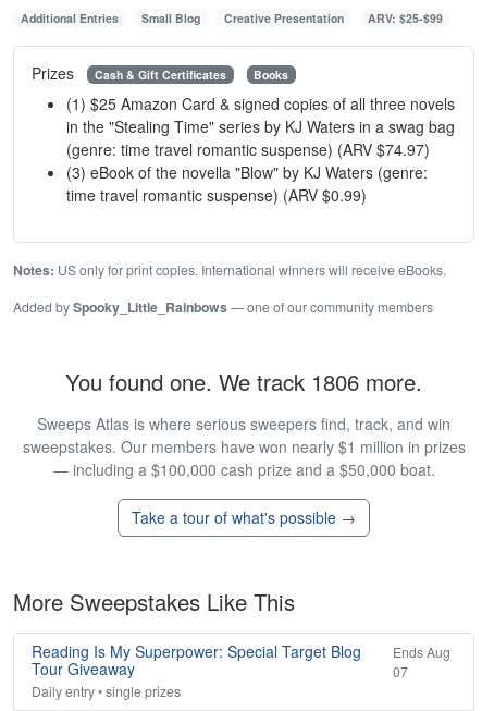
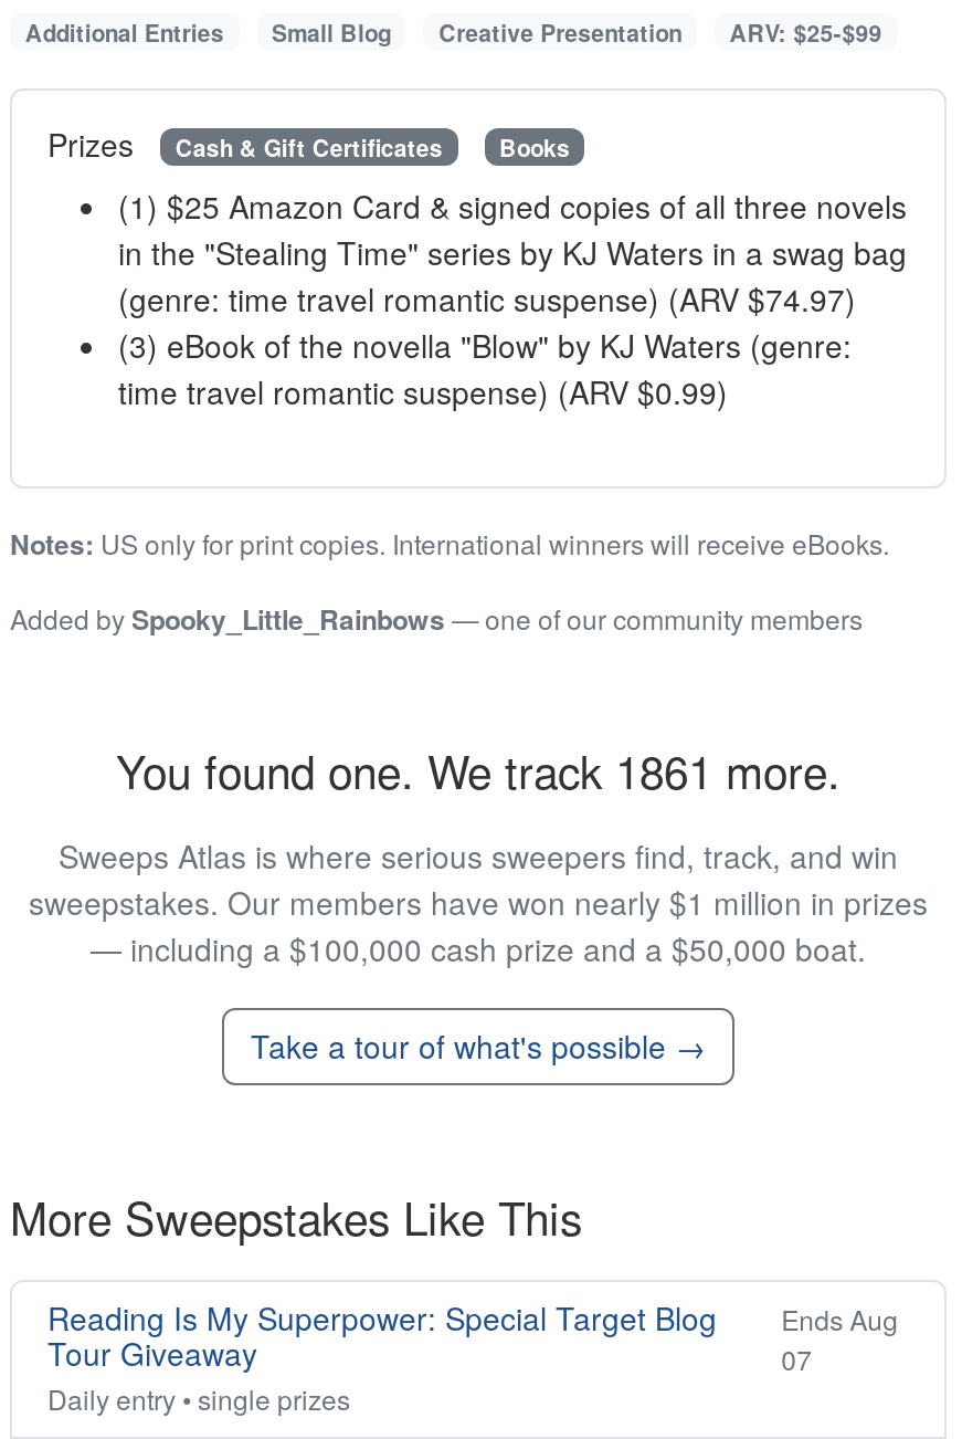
[65,366,422,398] You found one. We track 1806 more. -> [116,739,841,803] You found one. We track 1861 more.

